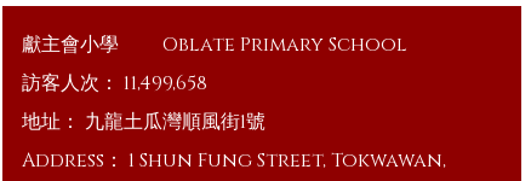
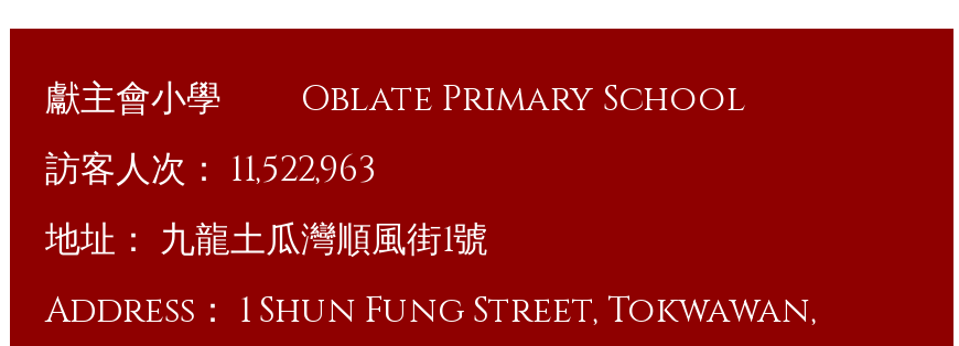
[22,70,207,97] 訪客人次： 11,499,658 -> [45,146,376,195] 訪客人次： 11,522,963

